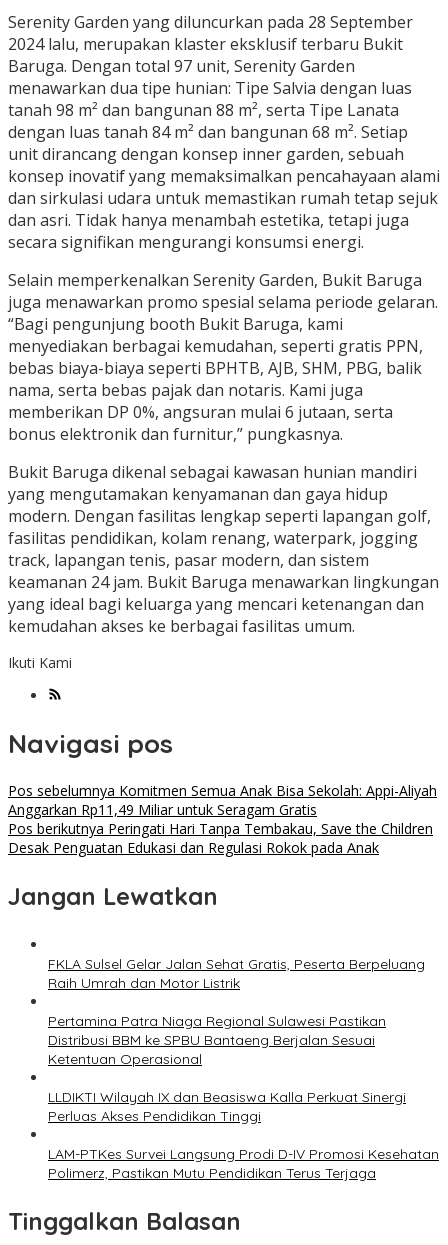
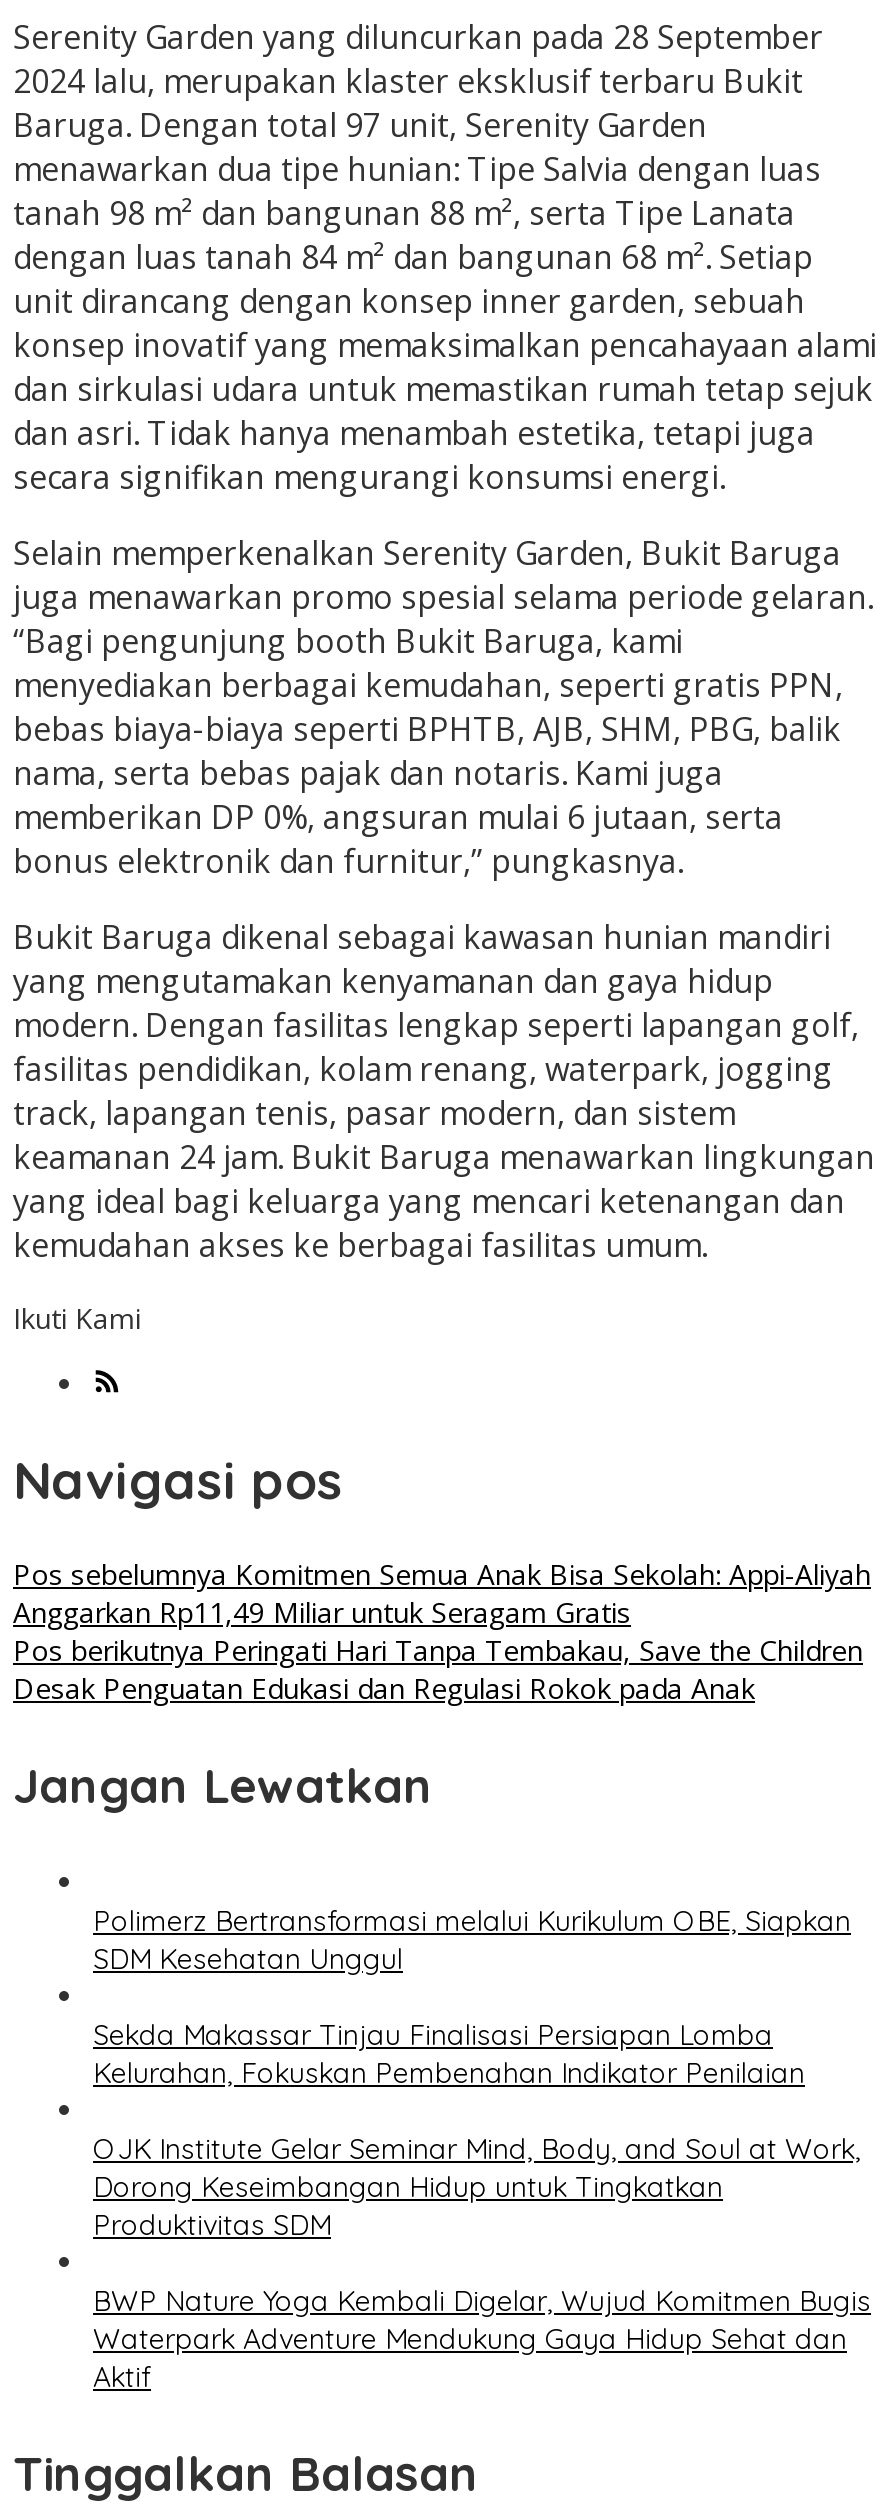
[48,955,425,992] FKLA Sulsel Gelar Jalan Sehat Gratis, Peserta Berpeluang | Raih Umrah dan Motor Listrik -> [93,1904,851,1978] Polimerz Bertransformasi melalui Kurikulum OBE, Siapkan | SDM Kesehatan Unggul
[48,1012,386,1068] Pertamina Patra Niaga Regional Sulawesi Pastikan | Distribusi BBM ke SPBU Bantaeng Berjalan Sesuai | Ketentuan Operasional -> [93,2018,805,2092] Sekda Makassar Tinjau Finalisasi Persiapan Lomba | Kelurahan, Fokuskan Pembenahan Indikator Penilaian
[48,1088,406,1125] LLDIKTI Wilayah IX dan Beasiswa Kalla Perkuat Sinergi | Perluas Akses Pendidikan Tinggi -> [93,2132,861,2244] OJK Institute Gelar Seminar Mind, Body, and Soul at Work, | Dorong Keseimbangan Hidup untuk Tingkatkan | Produktivitas SDM
[48,1145,439,1182] LAM-PTKes Survei Langsung Prodi D-IV Promosi Kesehatan | Polimerz, Pastikan Mutu Pendidikan Terus Terjaga -> [93,2284,871,2396] BWP Nature Yoga Kembali Digelar, Wujud Komitmen Bugis | Waterpark Adventure Mendukung Gaya Hidup Sehat dan | Aktif

